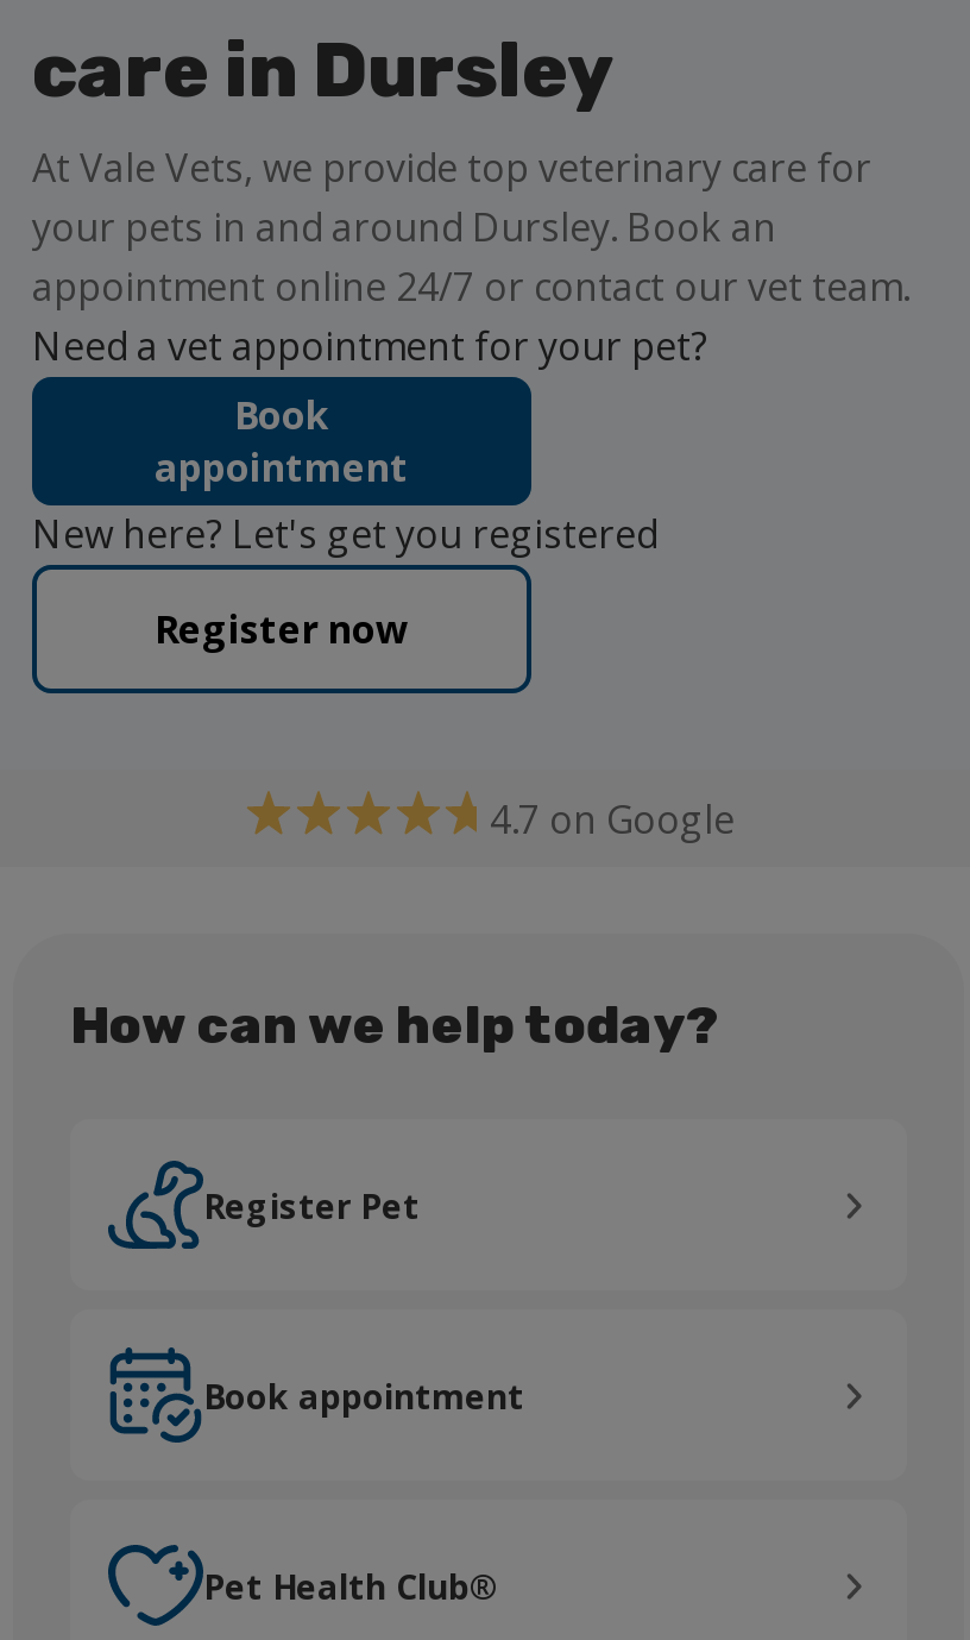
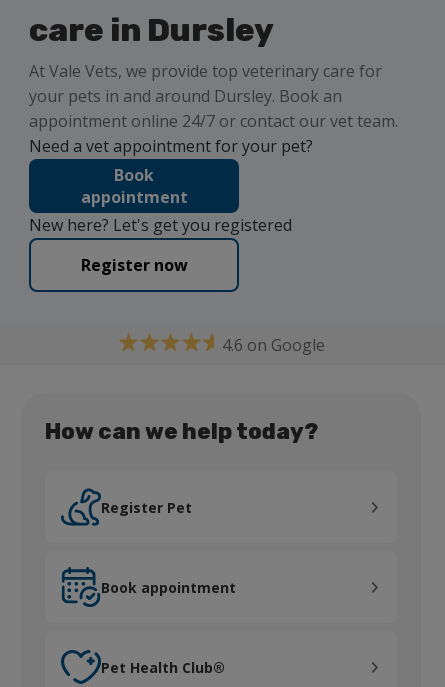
[490,792,735,844] 4.7 on Google -> [221,333,324,355] 4.6 on Google

